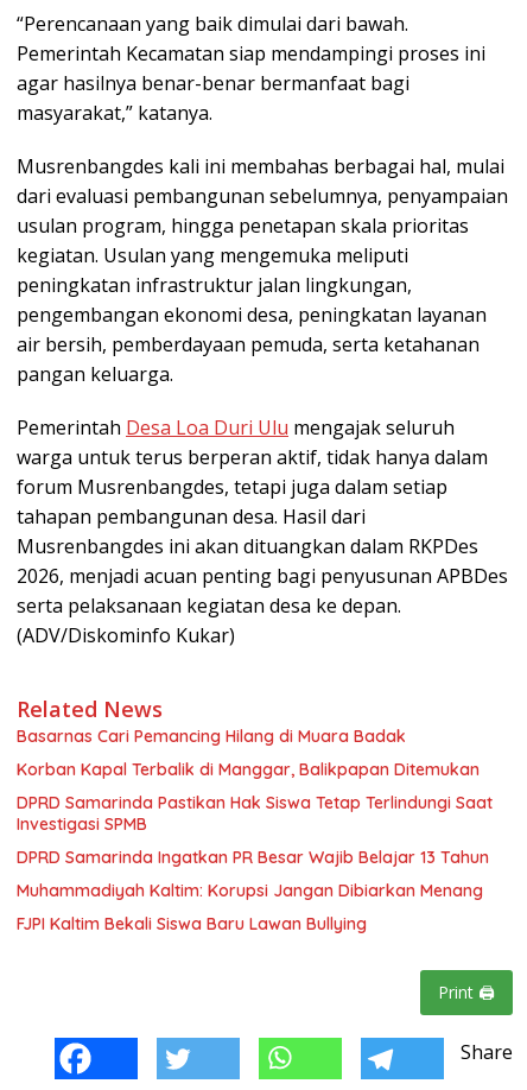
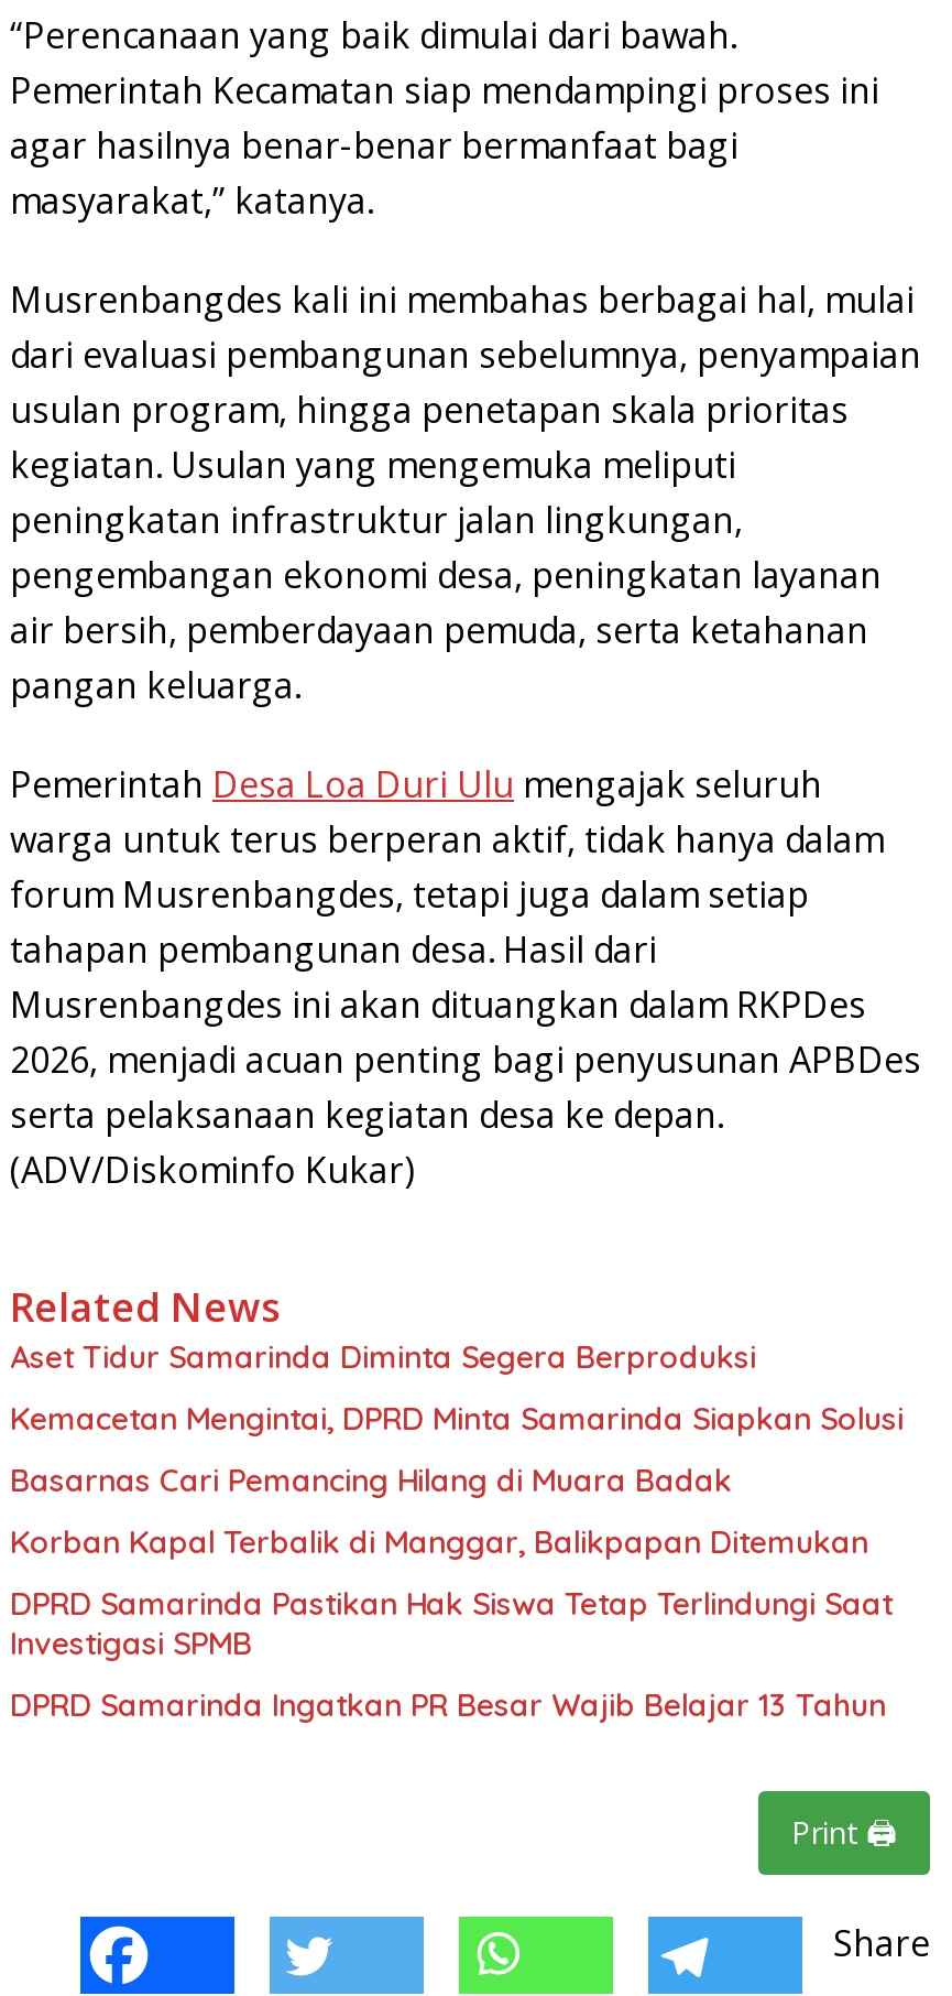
none -> [10,1337,904,1439] Aset Tidur Samarinda Diminta Segera Berproduksi | Kemacetan Mengintai, DPRD Minta Samarinda Siapkan Solusi
moved [17,725,493,868] -> [10,1461,893,1725]: Basarnas Cari Pemancing Hilang di Muara Badak | DPRD Samarinda Pastikan Hak Siswa Tetap Terlindungi Saat | Investigasi SPMB | DPRD Samarinda Ingatkan PR Besar Wajib Belajar 13 Tahun
[17,880,483,934] Muhammadiyah Kaltim: Korupsi Jangan Dibiarkan Menang | FJPI Kaltim Bekali Siswa Baru Lawan Bullying -> none

